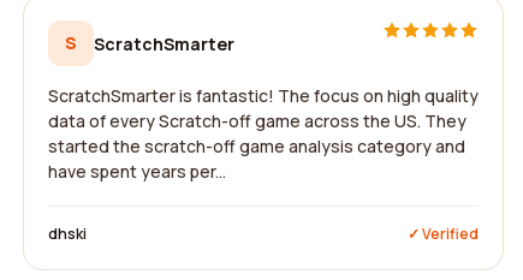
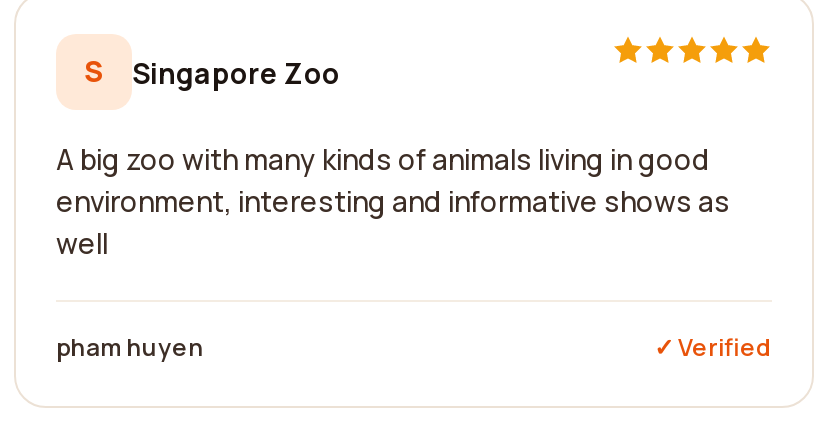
[94,32,234,55] ScratchSmarter -> [132,53,340,91] Singapore Zoo
[48,84,479,183] ScratchSmarter is fantastic! The focus on high quality | data of every Scratch-off game across the US. They | started the scratch-off game analysis category and | have spent years per... -> [56,140,730,262] A big zoo with many kinds of animals living in good | environment, interesting and informative shows as | well
[48,224,87,244] dhski -> [56,330,204,364] pham huyen

